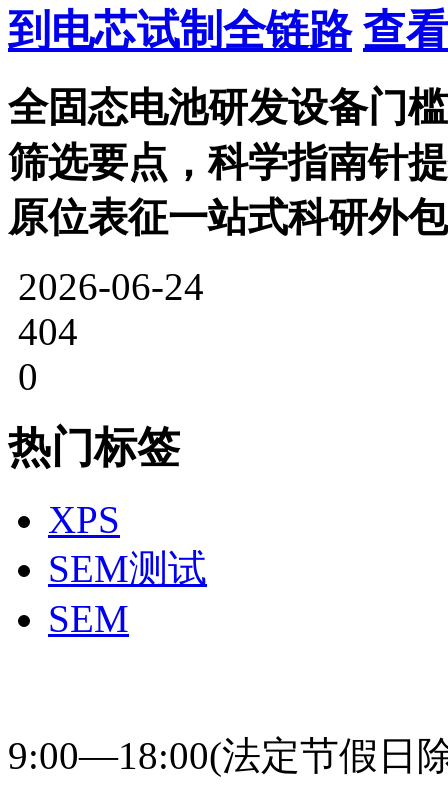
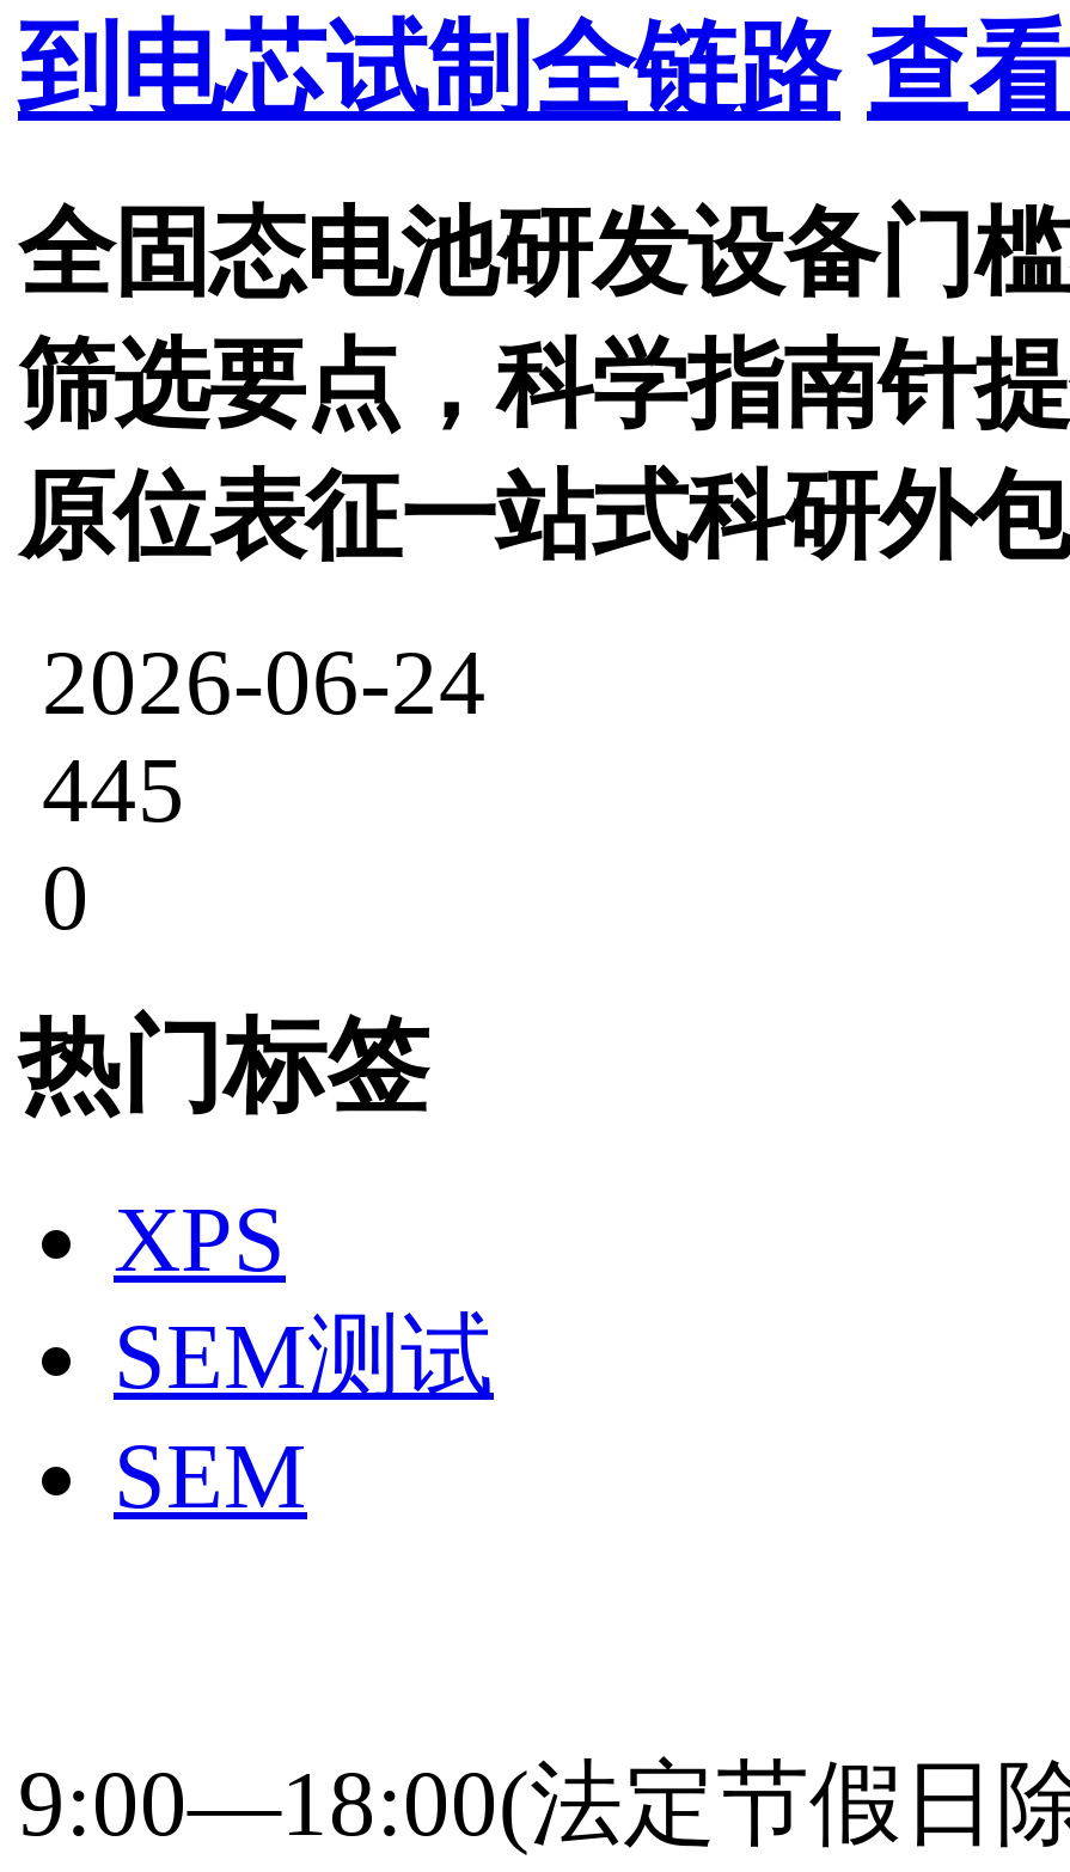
[8,310,78,353] 404 -> [18,737,185,840] 445

